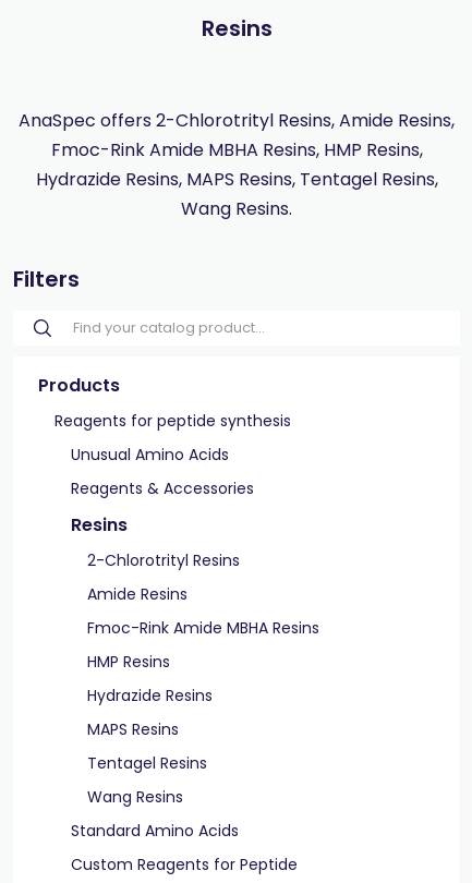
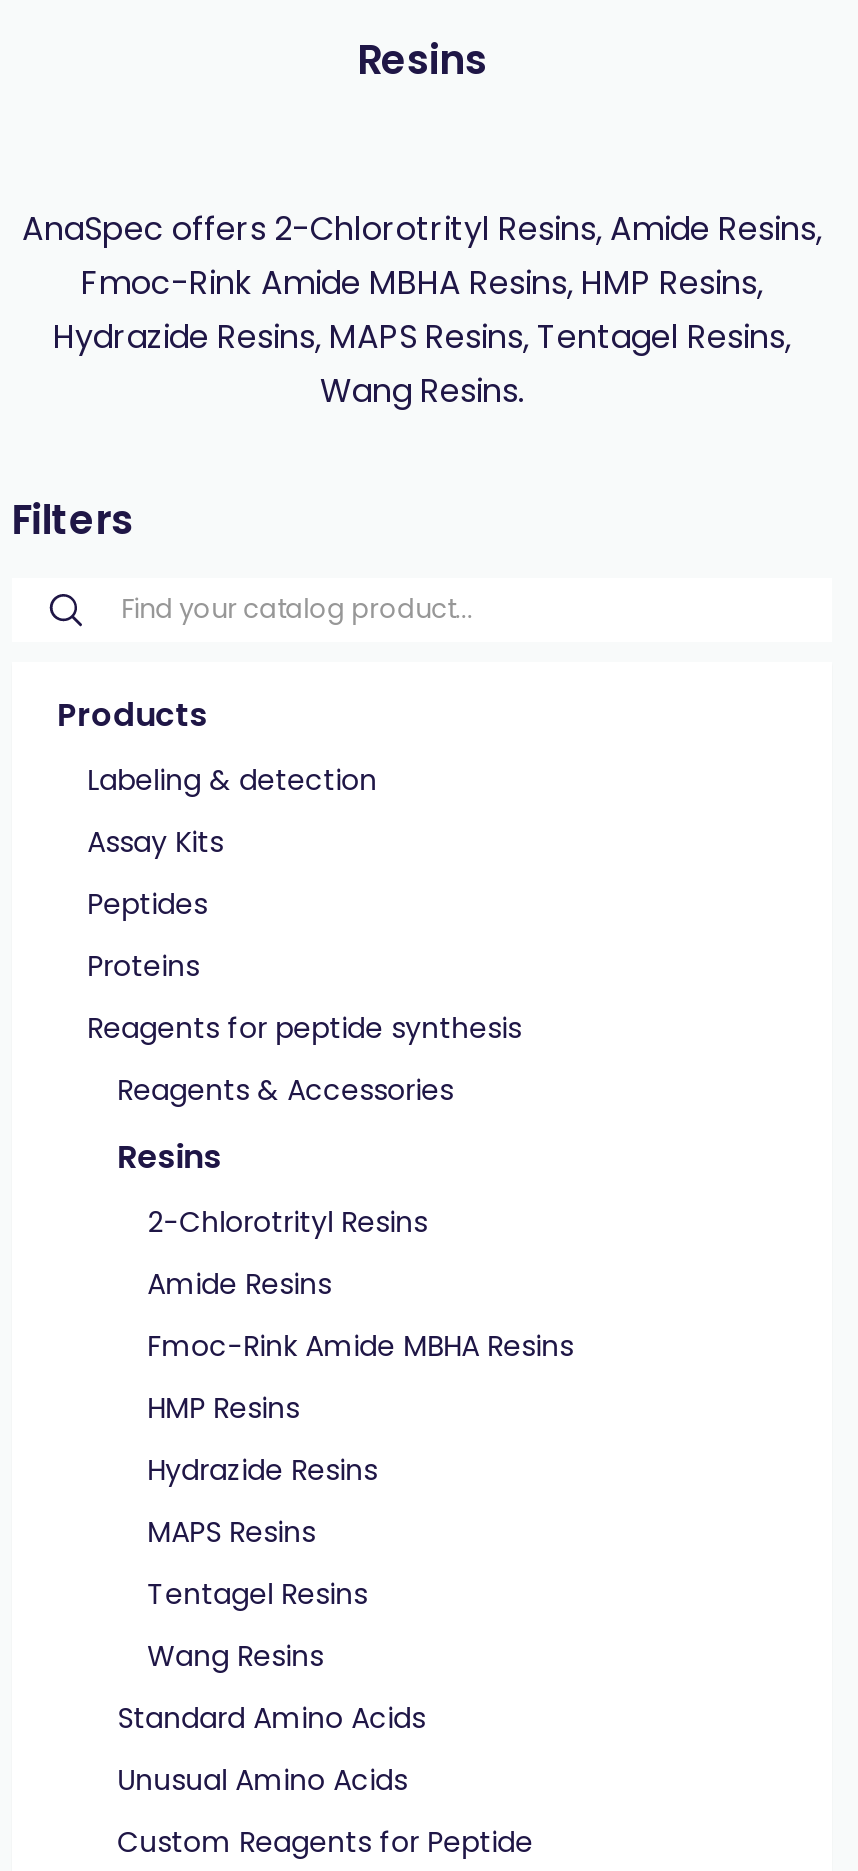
none -> [87,760,377,986] Labeling & detection | Assay Kits | Peptides | Proteins
moved [71,444,229,465] -> [117,1760,407,1800]: Unusual Amino Acids

